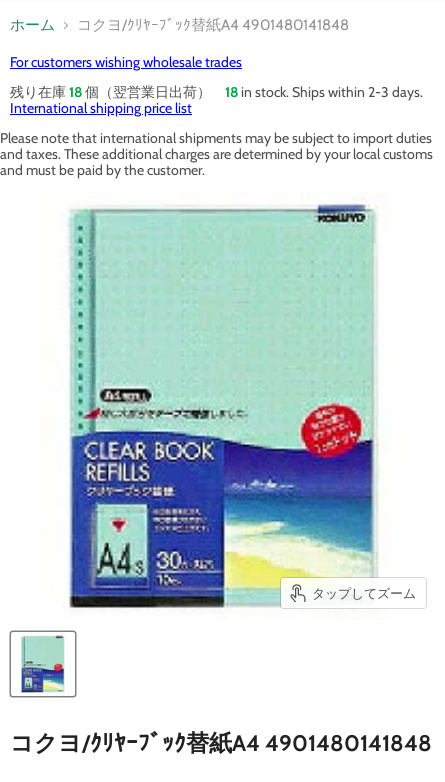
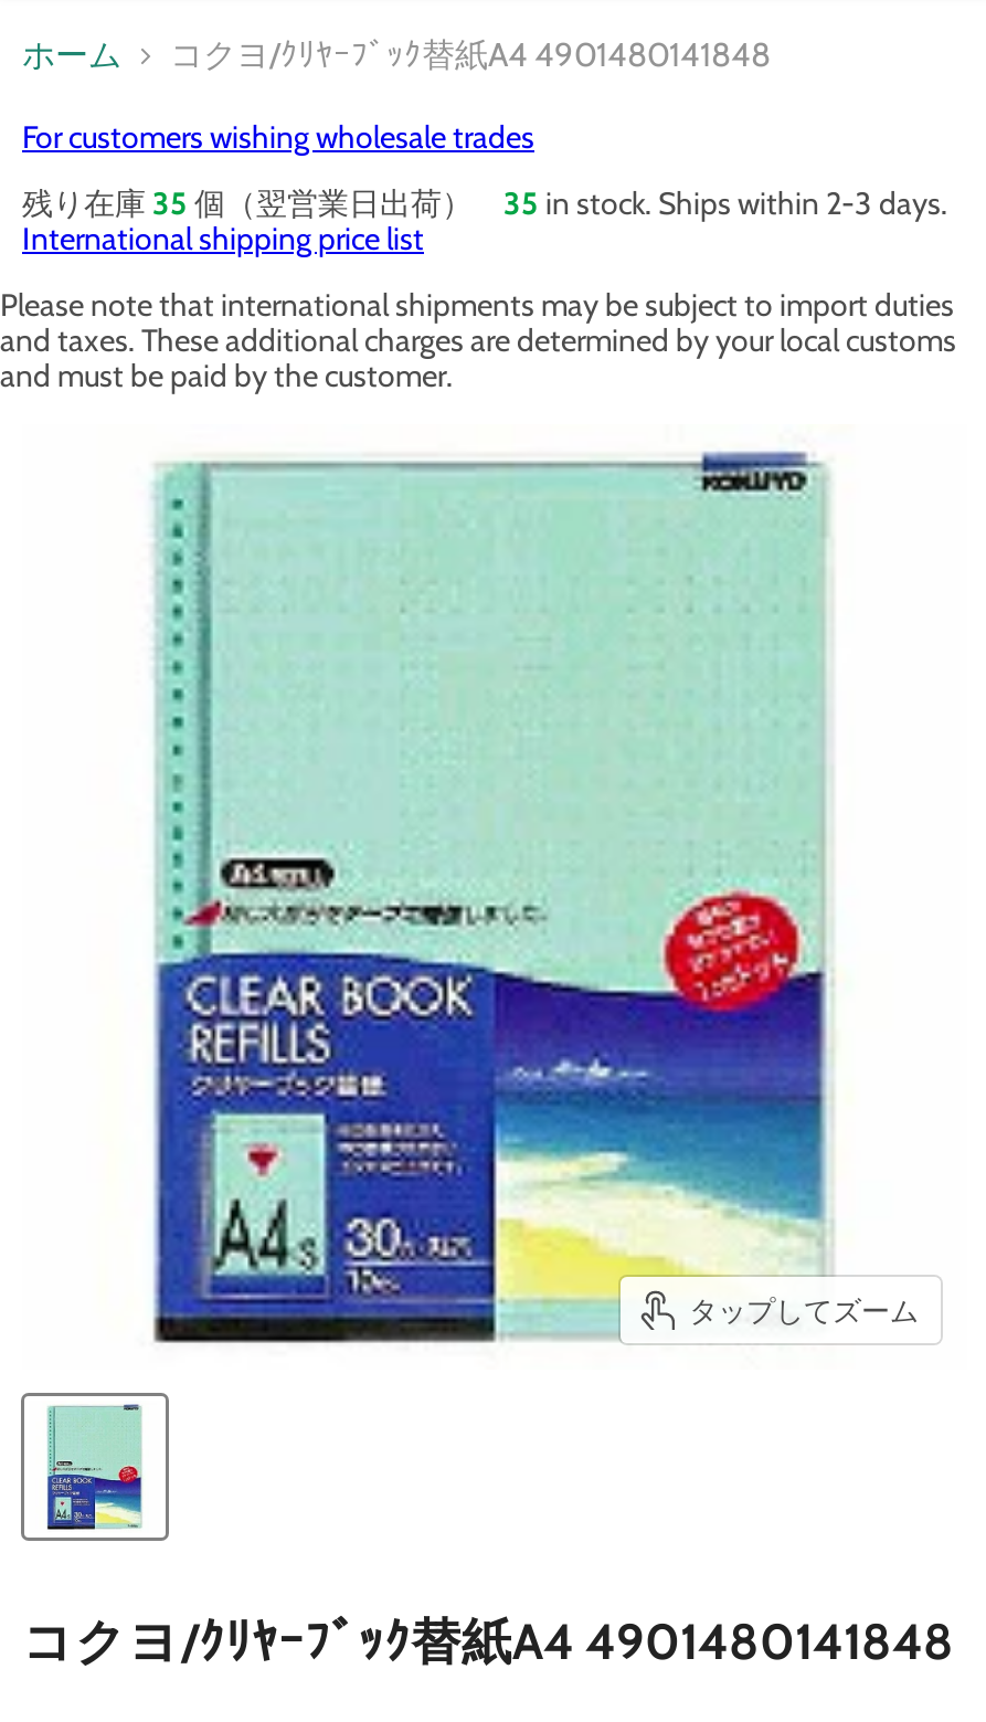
[10,83,423,101] 残り在庫18個（翌営業日出荷）18 in stock. Ships within 2-3 days. -> [22,184,947,224] 残り在庫35個（翌営業日出荷）35 in stock. Ships within 2-3 days.

